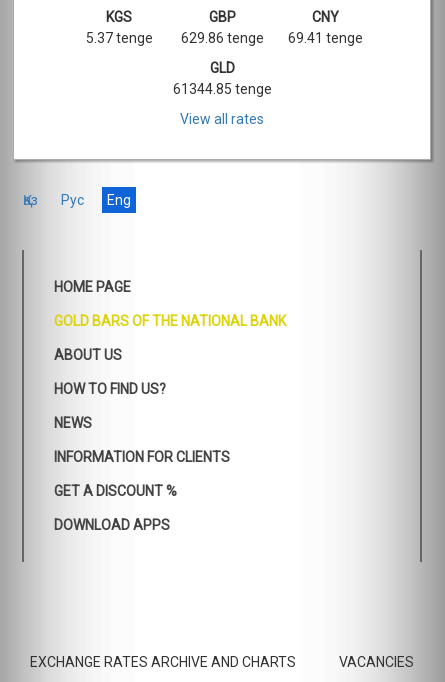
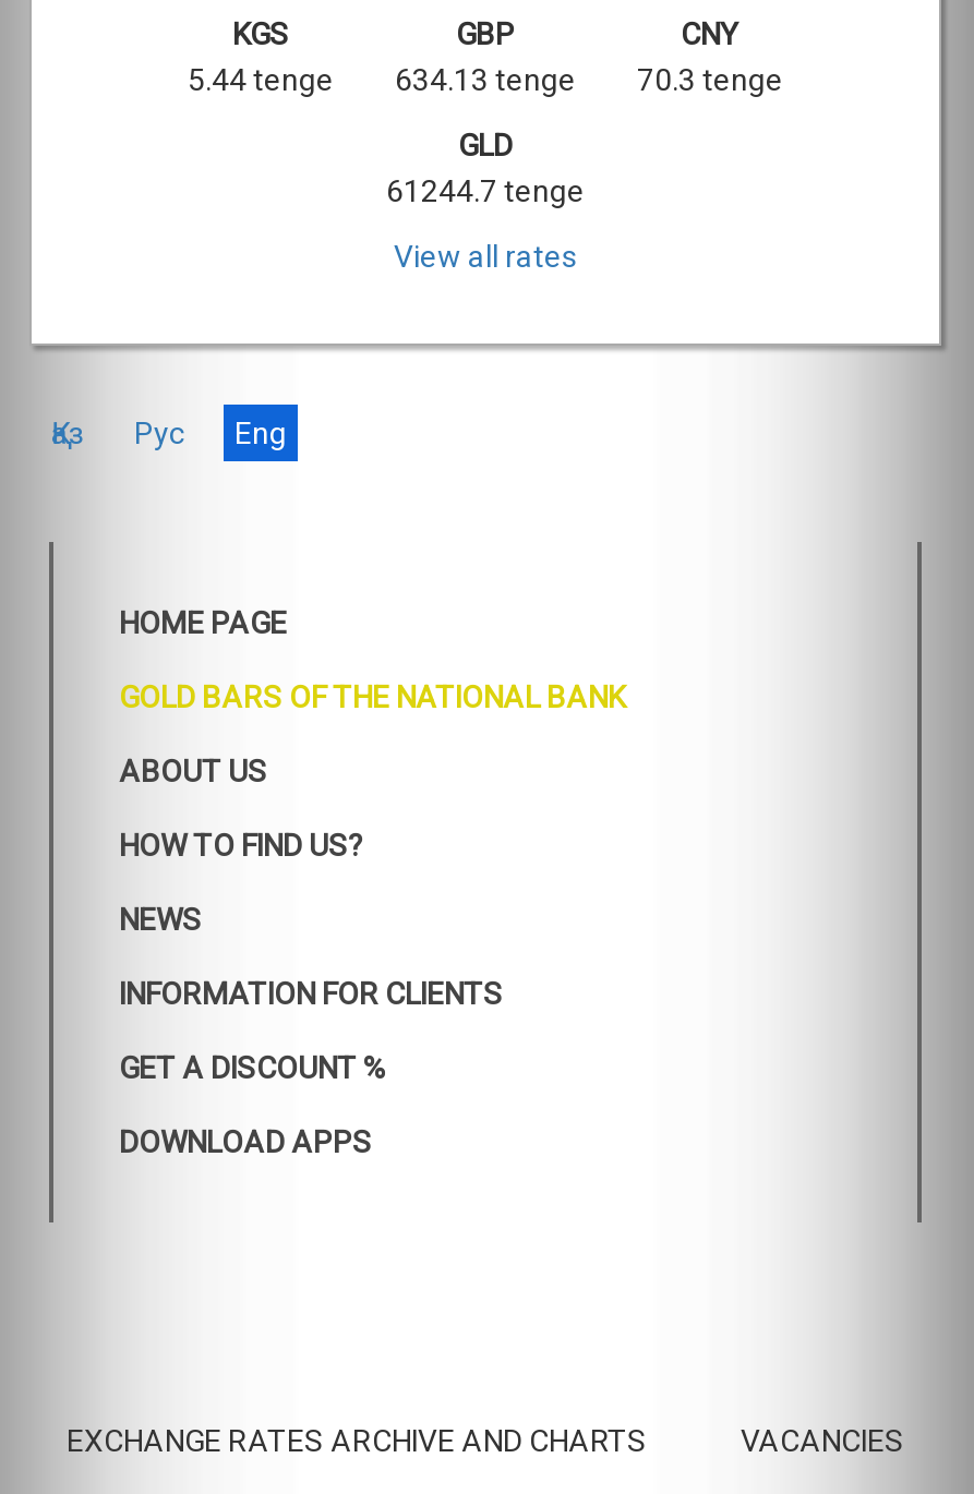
[85,30,152,46] 5.37 tenge -> [188,62,334,97] 5.44 tenge
[180,30,263,46] 629.86 tenge -> [395,62,576,97] 634.13 tenge
[287,30,362,46] 69.41 tenge -> [637,62,783,97] 70.3 tenge
[172,81,271,97] 61344.85 tenge -> [386,173,585,208] 61244.7 tenge

